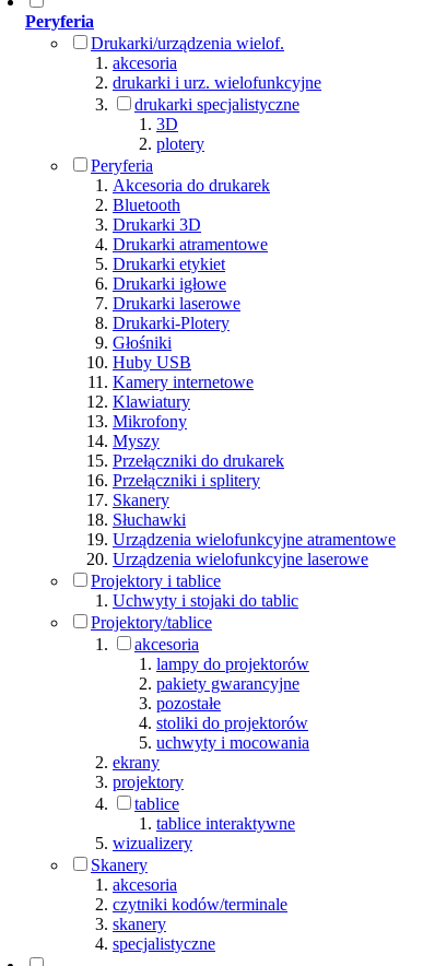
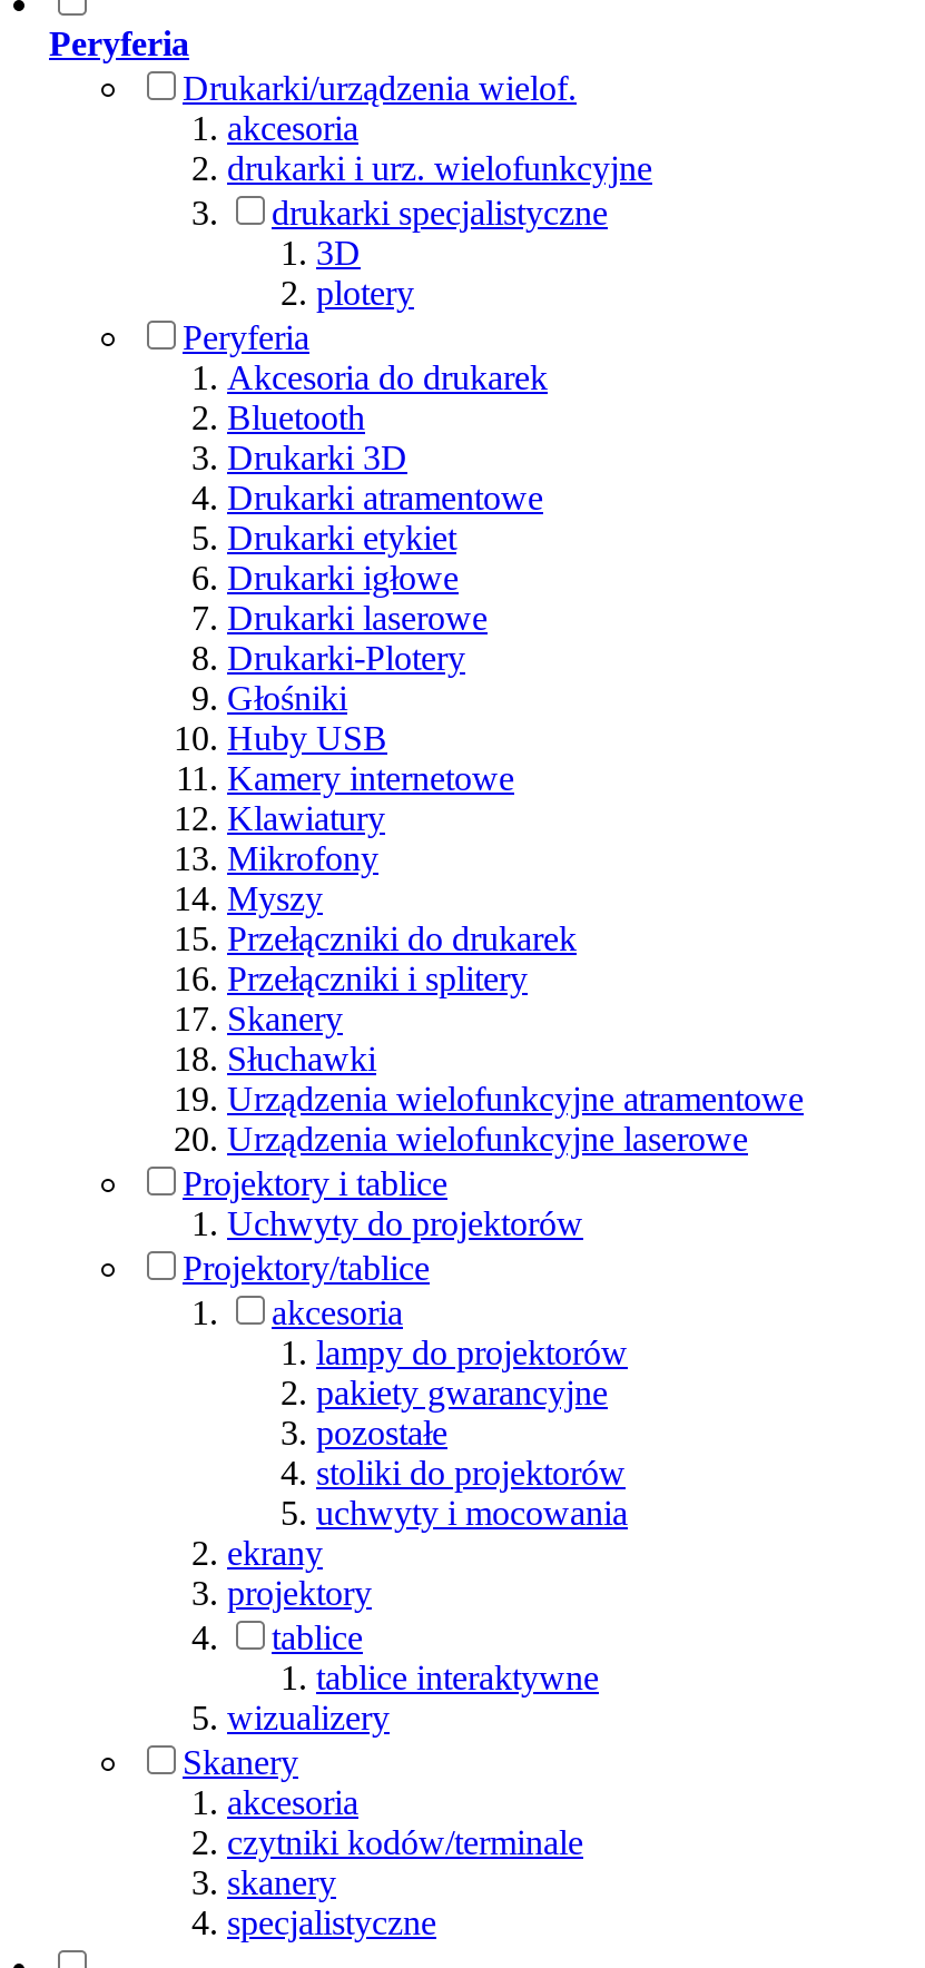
[113,591,298,610] Uchwyty i stojaki do tablic -> [227,1204,583,1242] Uchwyty do projektorów

